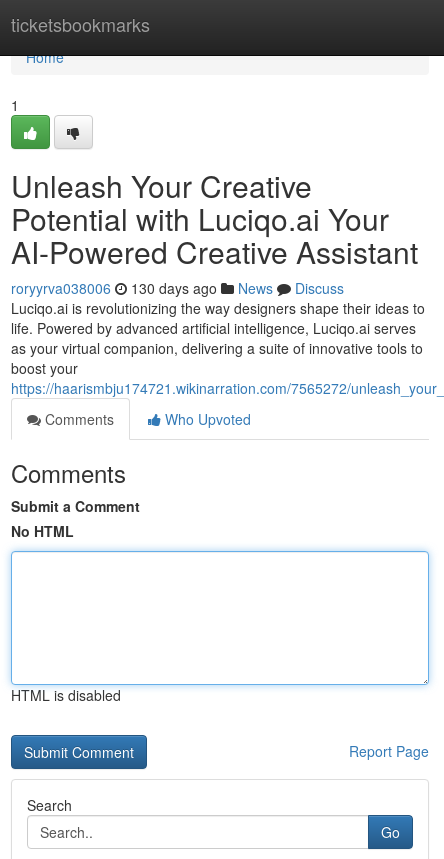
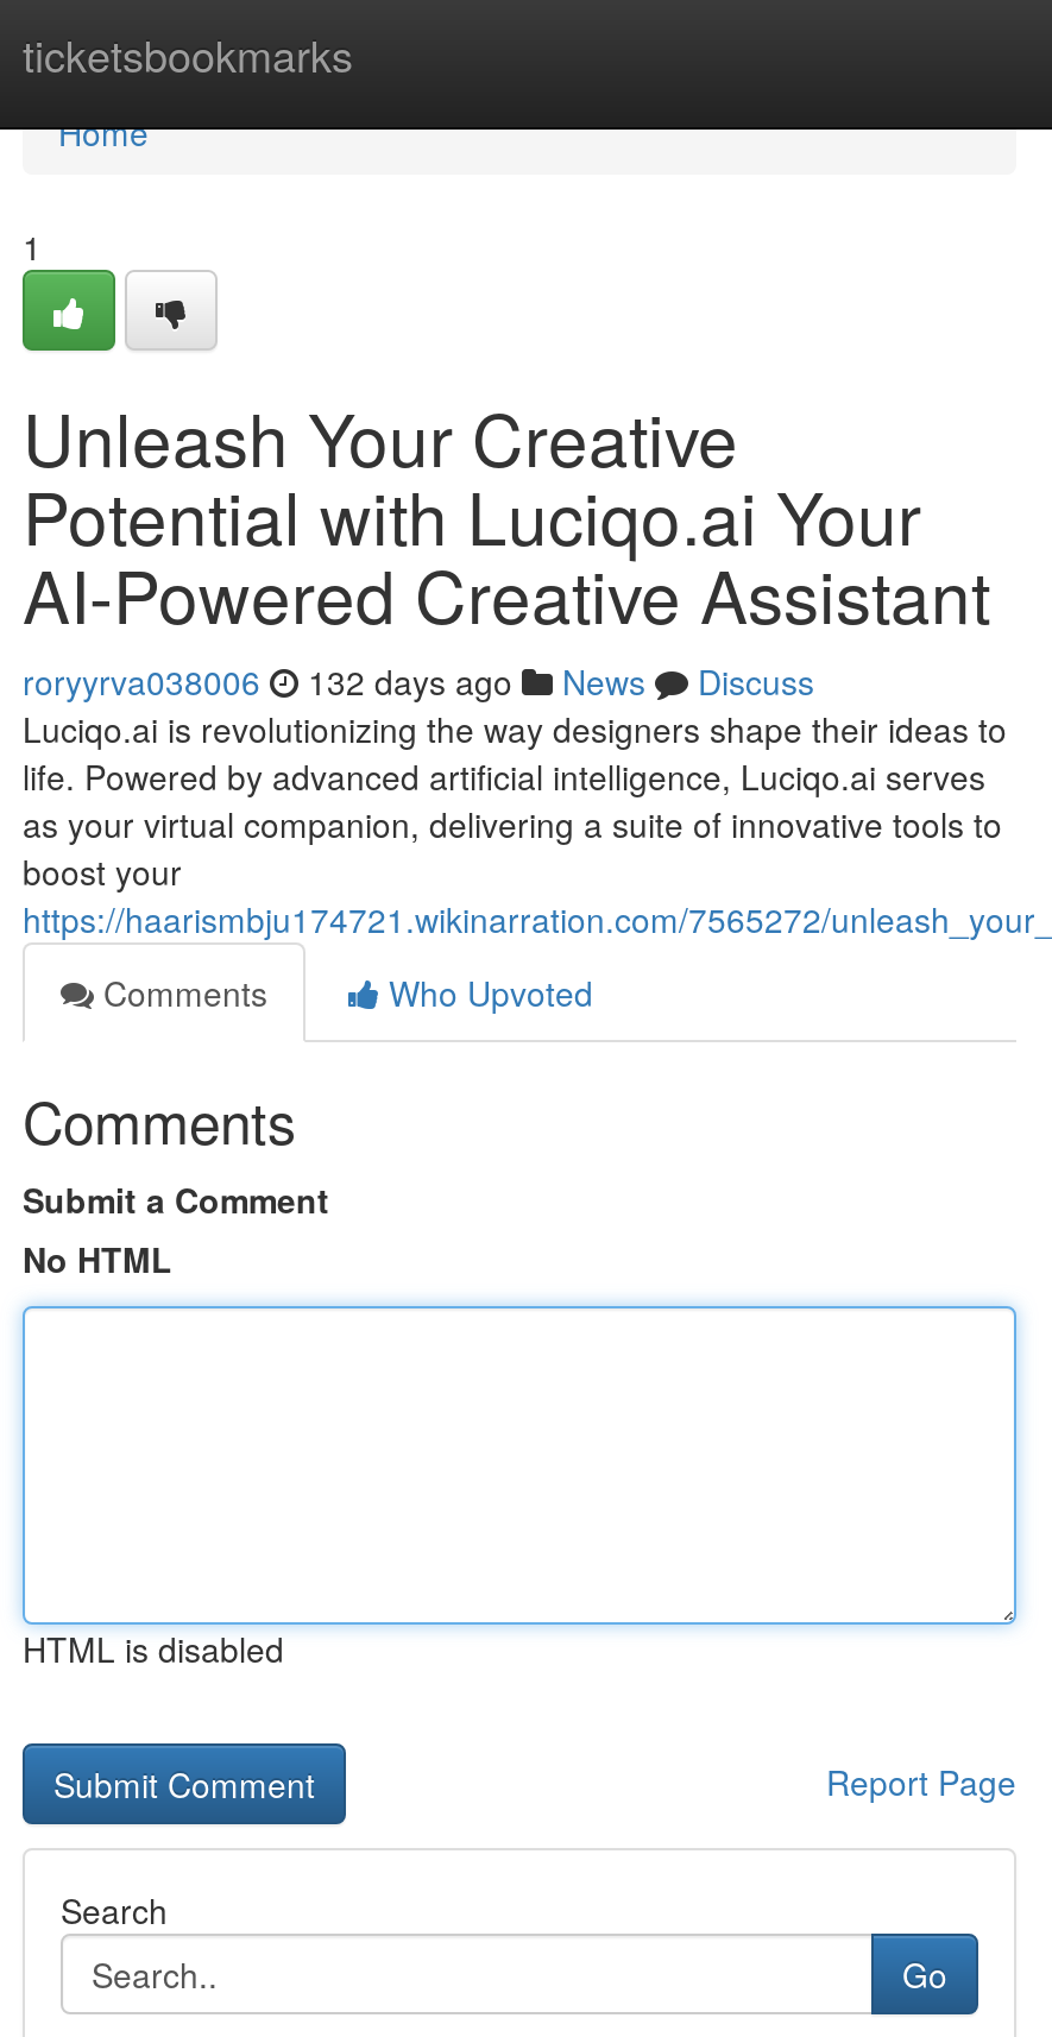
[11,278,344,298] roryyrva038006 130 days ago News Discuss -> [23,657,814,705] roryyrva038006 132 days ago News Discuss

